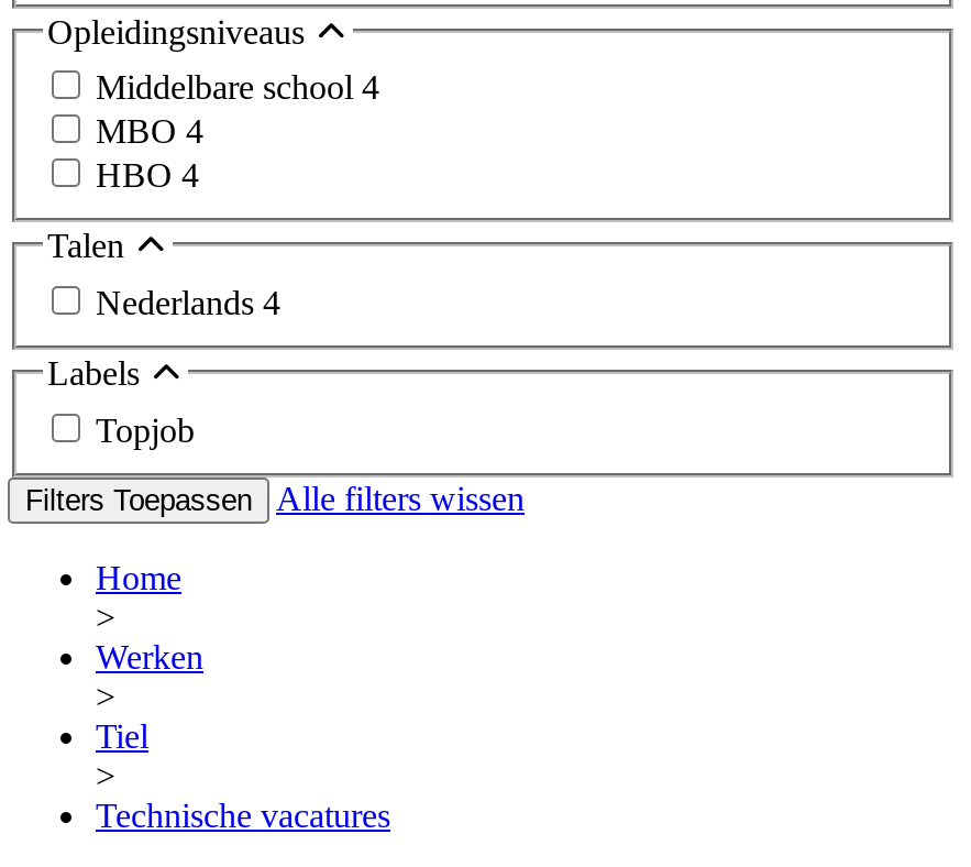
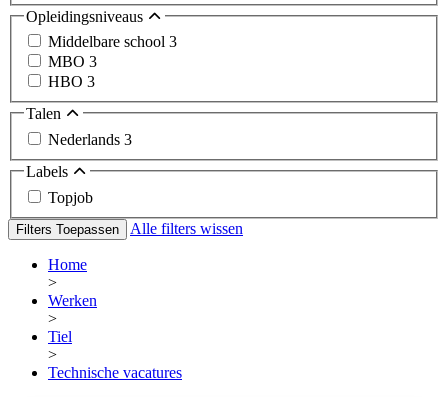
[96,69,379,107] Middelbare school 4 -> [48,33,177,50] Middelbare school 3
[96,113,203,151] MBO 4 -> [48,53,97,70] MBO 3
[96,157,199,195] HBO 4 -> [48,73,95,90] HBO 3
[96,284,280,321] Nederlands 4 -> [48,131,132,148] Nederlands 3

